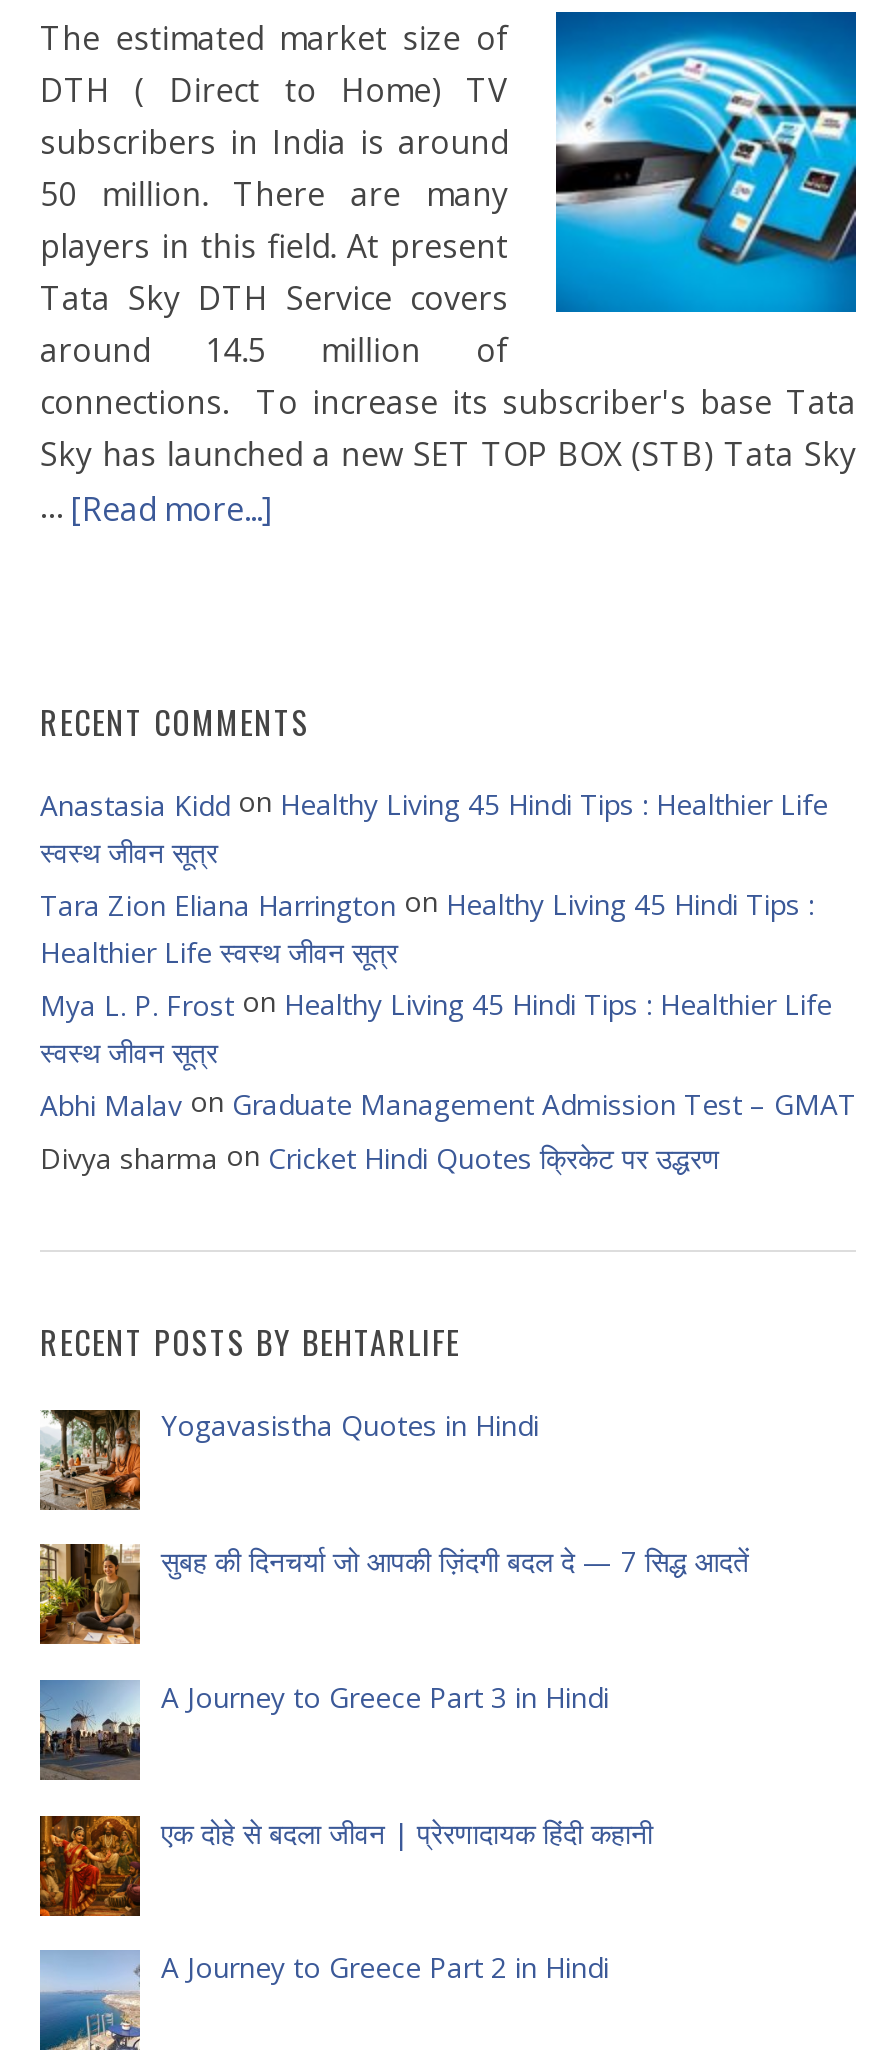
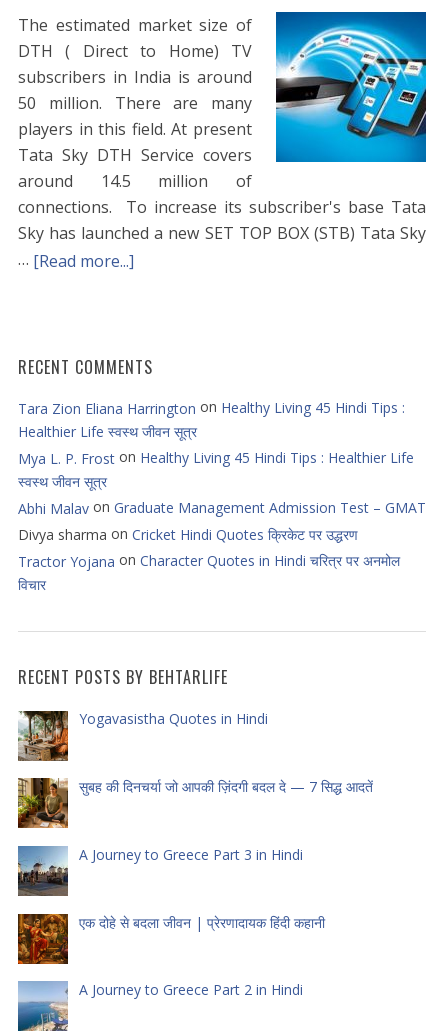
[40,782,828,870] Anastasia Kidd on Healthy Living 45 Hindi Tips : Healthier Life | स्वस्थ जीवन सूत्र -> none
moved [40,882,856,1177] -> [18,397,426,544]: Tara Zion Eliana Harrington on Healthy Living 45 Hindi Tips : | Healthier Life स्वस्थ जीवन सूत्र | Mya L. P. Frost on Healthy Living 45 Hindi Tips : Healthier Life | स्वस्थ जीवन सूत्र | Abhi Malav on Graduate Management Admission Test – GMAT | Divya sharma on Cricket Hindi Quotes क्रिकेट पर उद्धरण
none -> [18,550,400,594] Tractor Yojana on Character Quotes in Hindi चरित्र पर अनमोल | विचार

